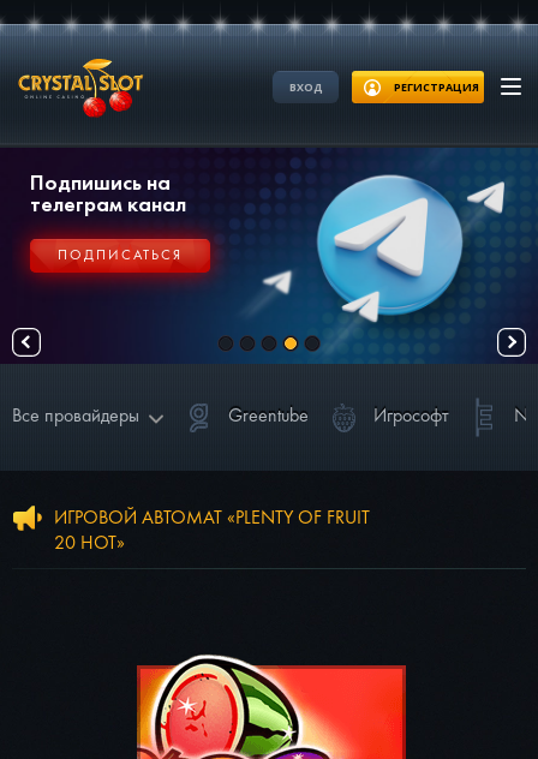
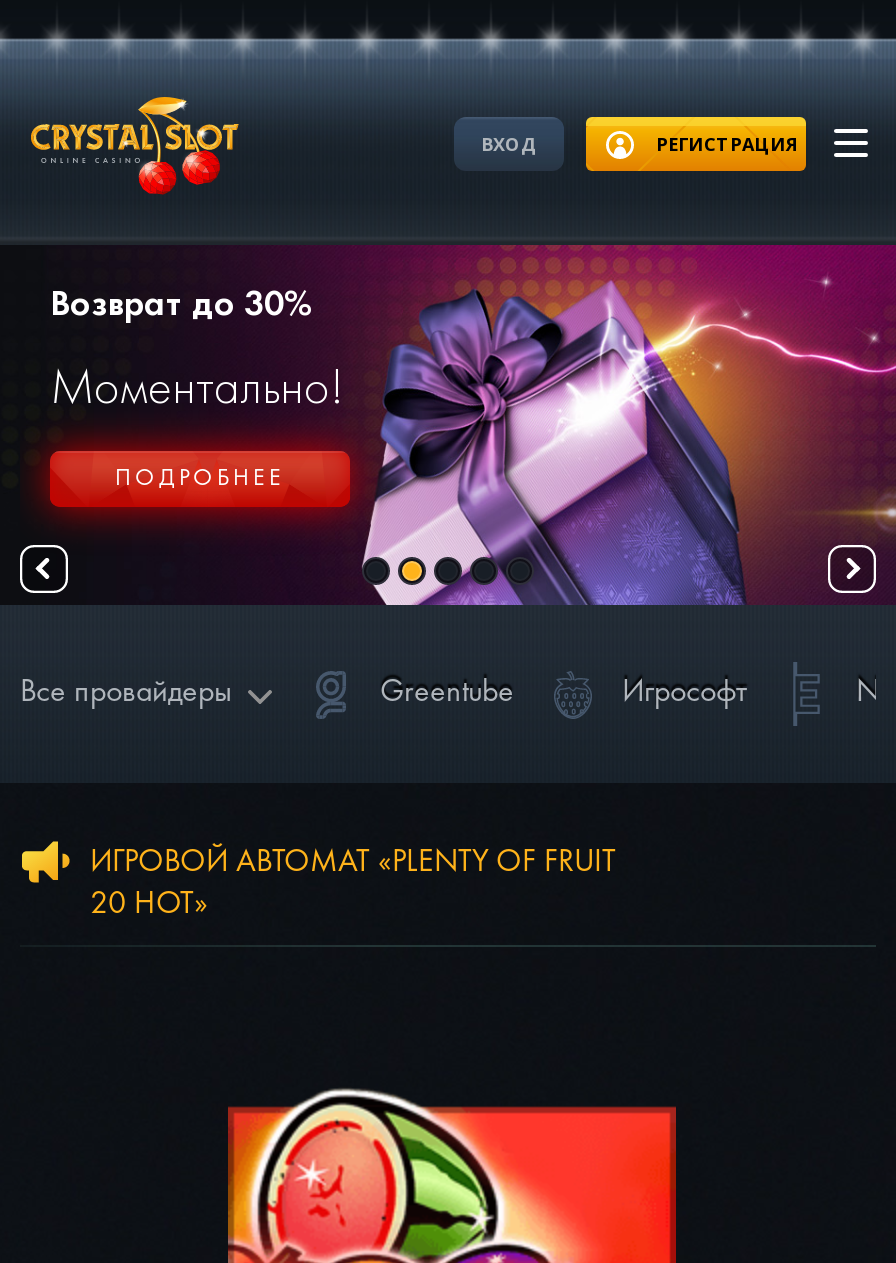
[23,148,534,364] [image] | Подпишись на | телеграм канал -> [38,243,890,607] [image] | Возврат до 30% | Моментально!
[58,249,183,263] ПОДПИСАТЬСЯ -> [115,467,285,491] ПОДРОБНЕЕ

